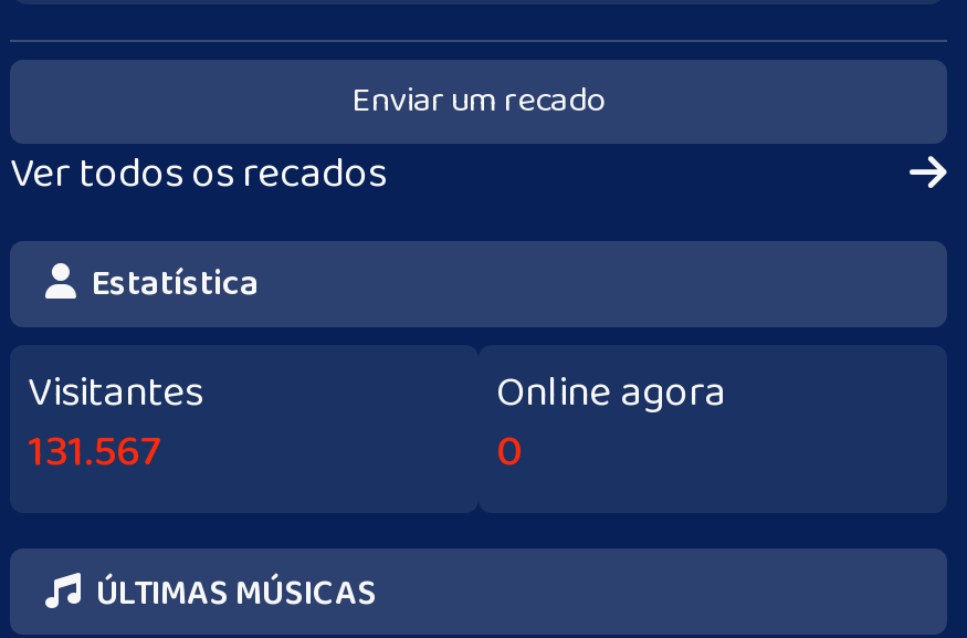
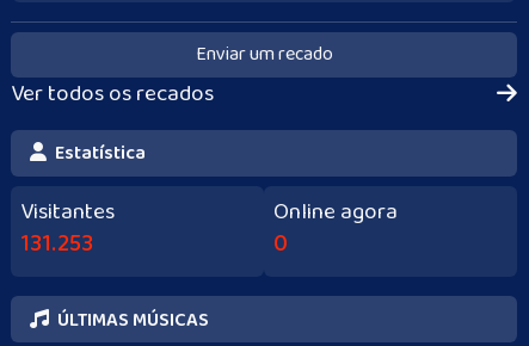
[28,416,162,487] 131.567 -> [20,224,93,262] 131.253

